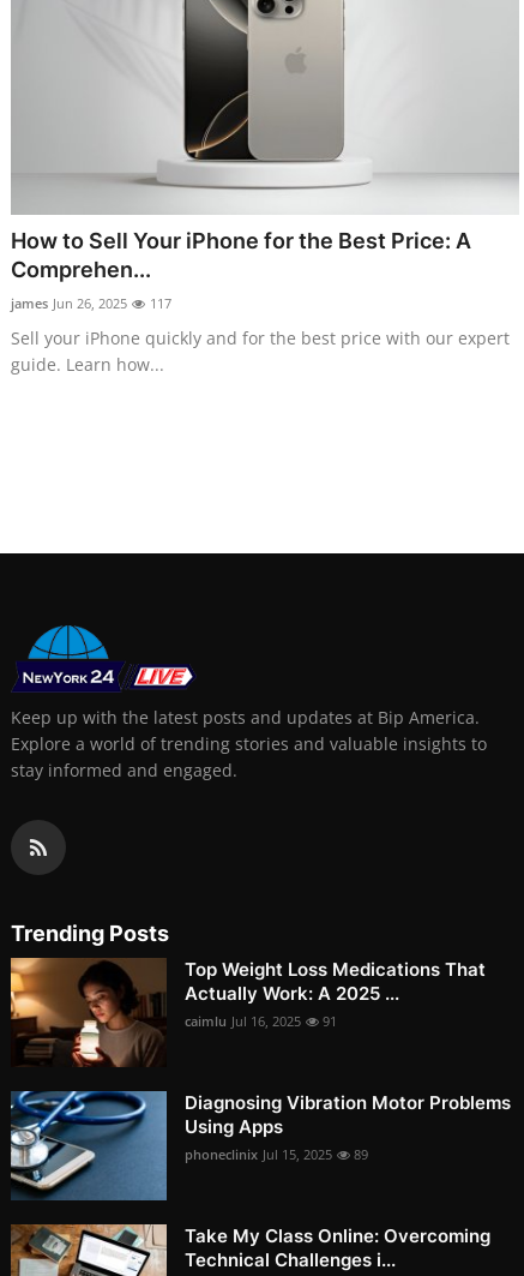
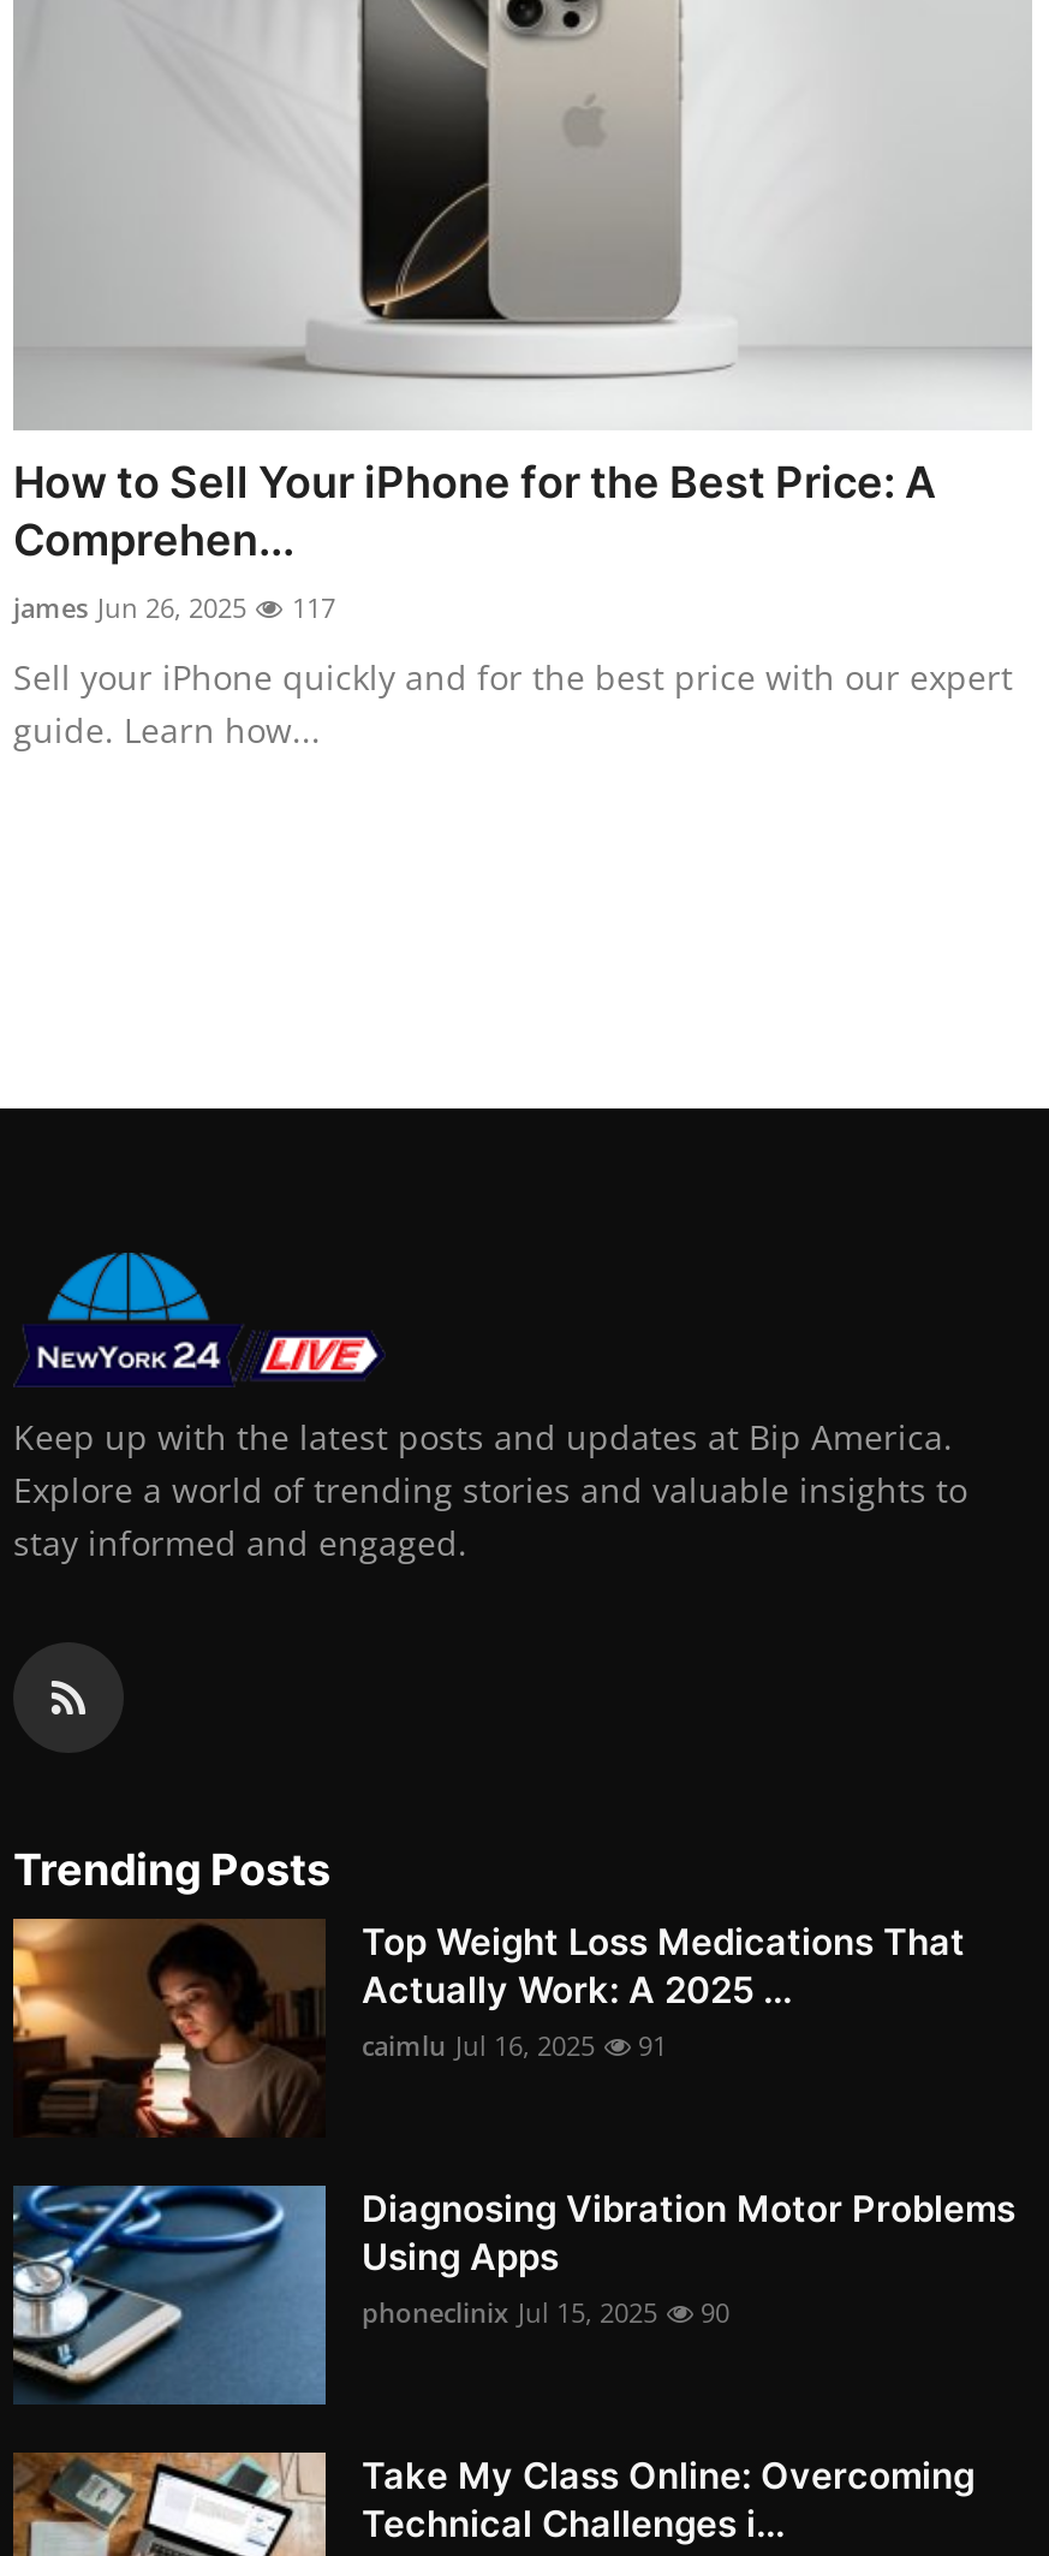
[185,1146,368,1164] phoneclinix Jul 15, 2025 89 -> [362,2295,729,2331] phoneclinix Jul 15, 2025 90

